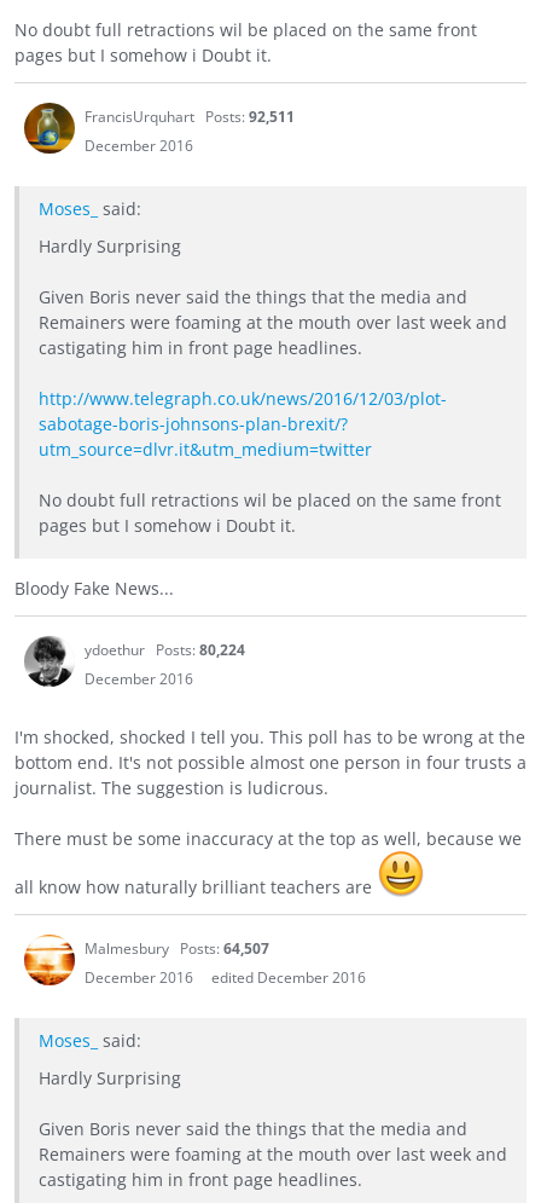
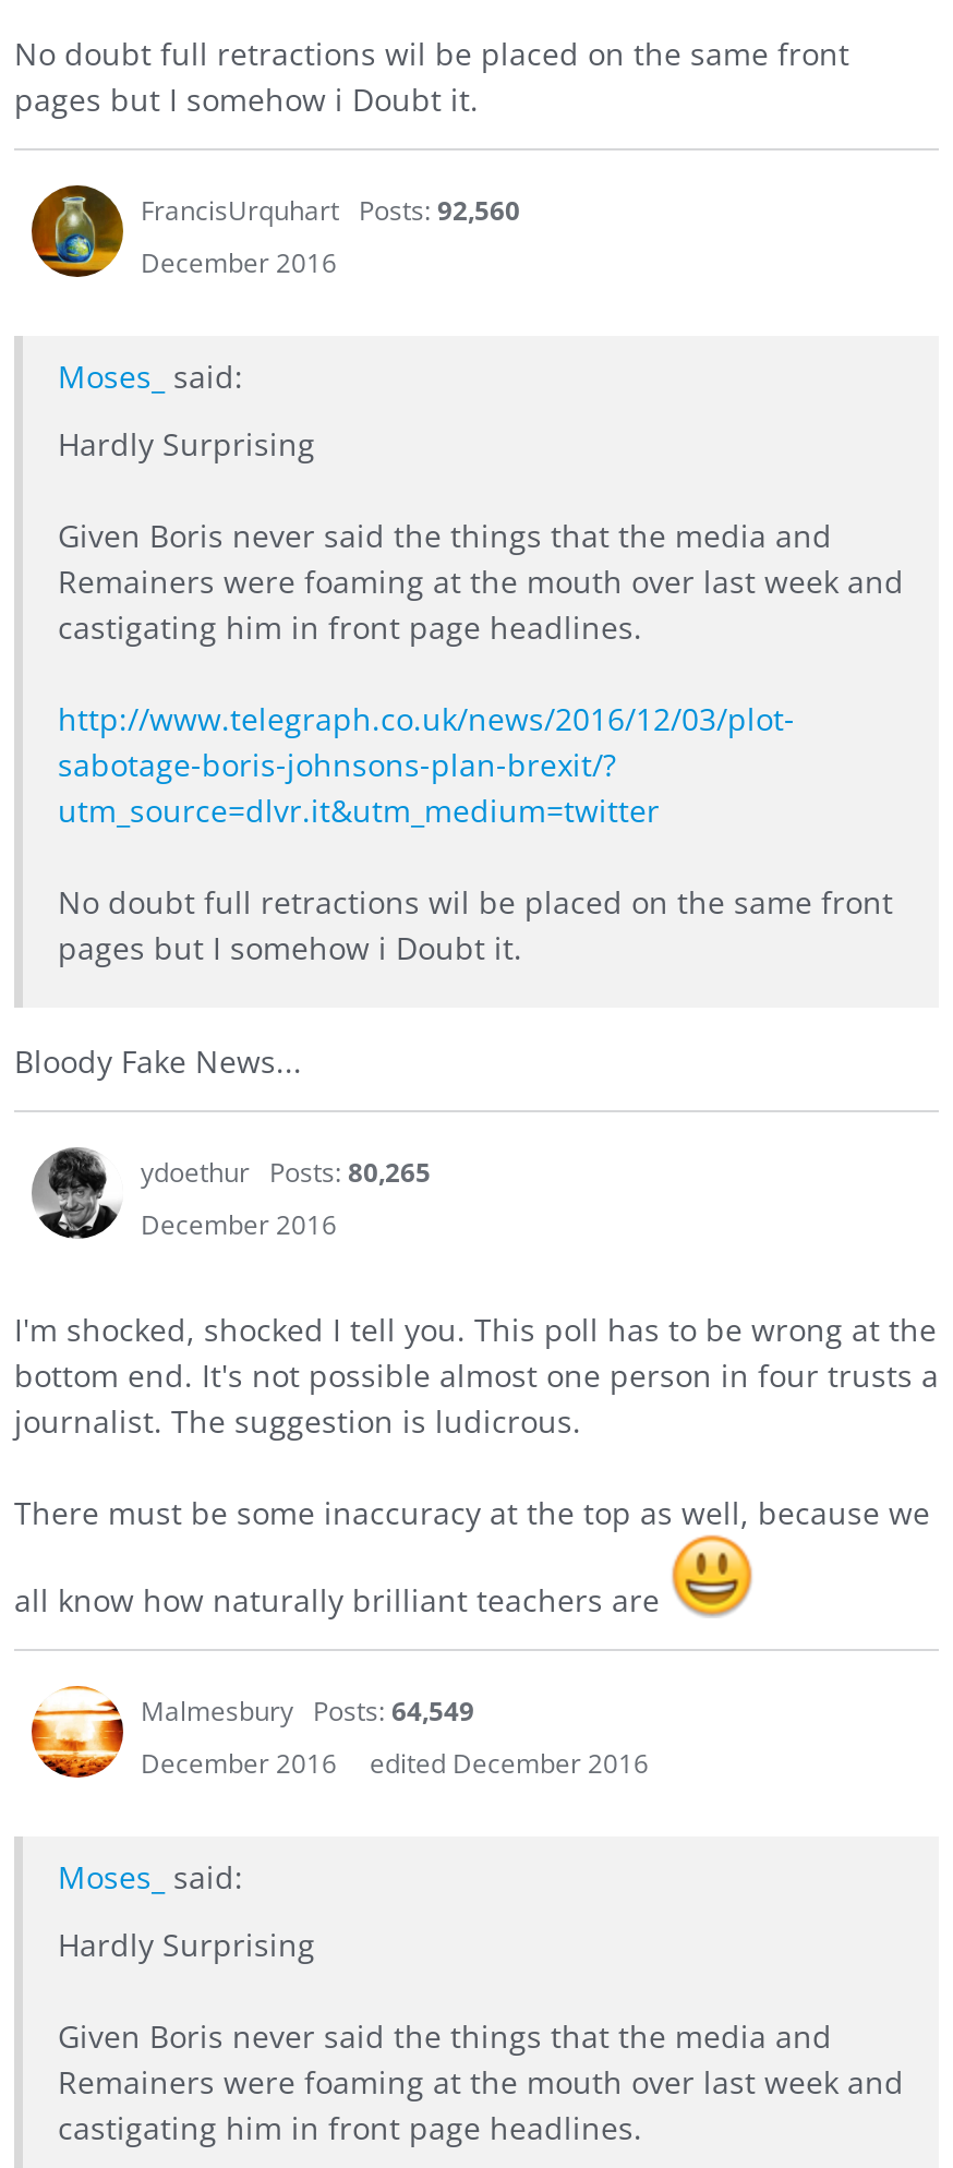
[85,106,295,126] FrancisUrquhart Posts: 92,511 -> [141,191,520,228] FrancisUrquhart Posts: 92,560
[85,640,245,660] ydoethur Posts: 80,224 -> [141,1154,431,1191] ydoethur Posts: 80,265
[85,938,269,959] Malmesbury Posts: 64,507 -> [141,1693,474,1730] Malmesbury Posts: 64,549

